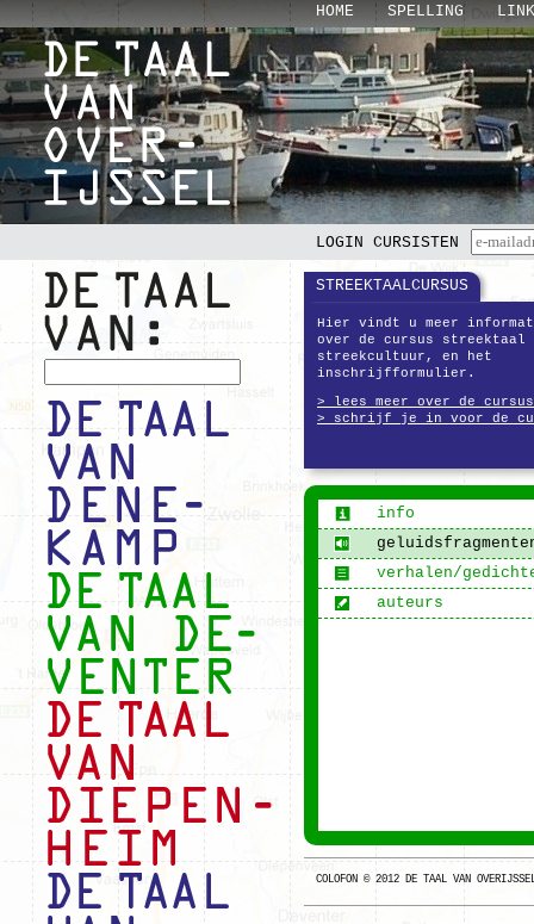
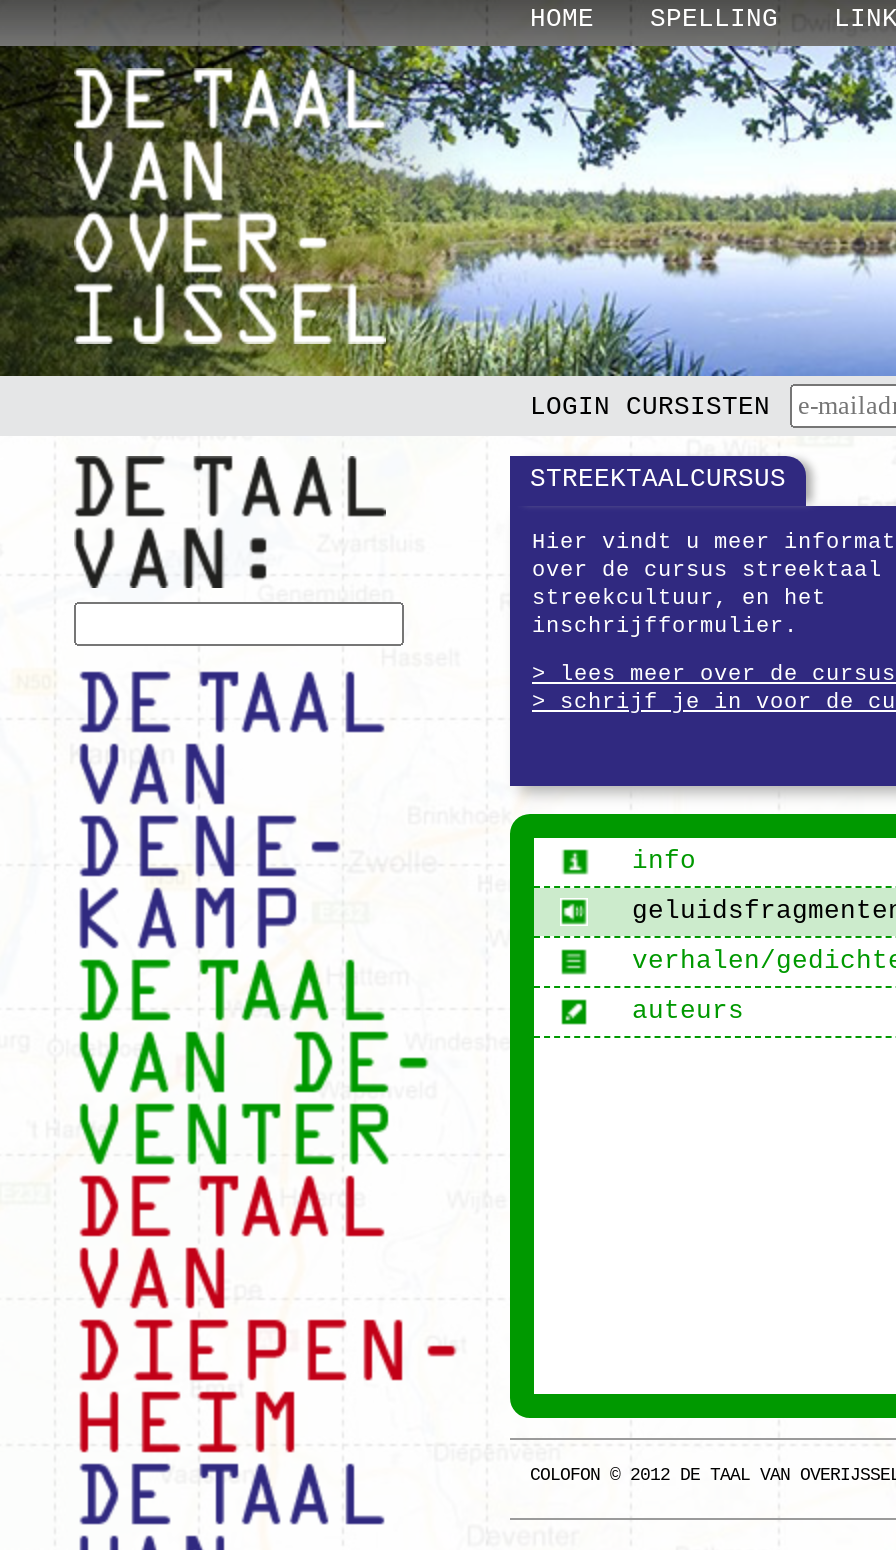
[4,26,530,224] [image] -> [6,44,890,376] [image]

